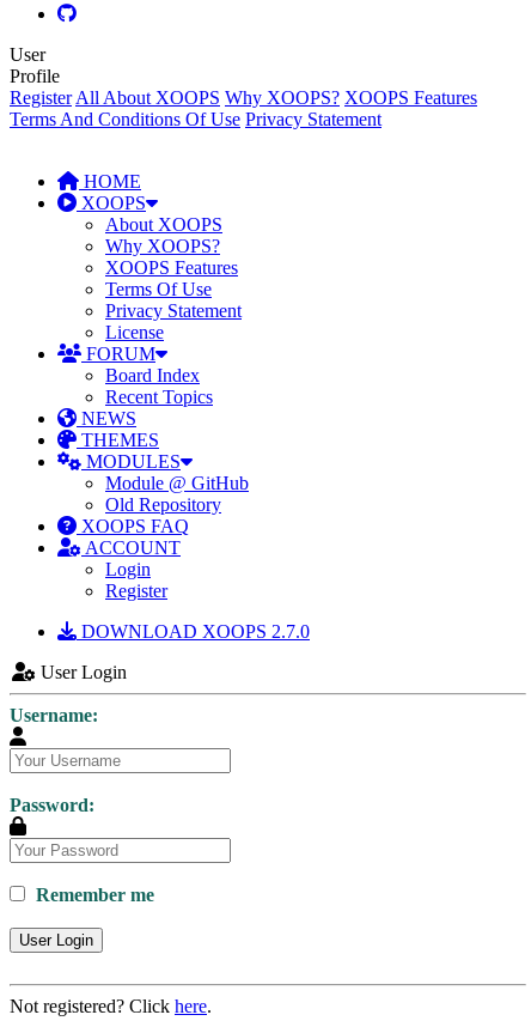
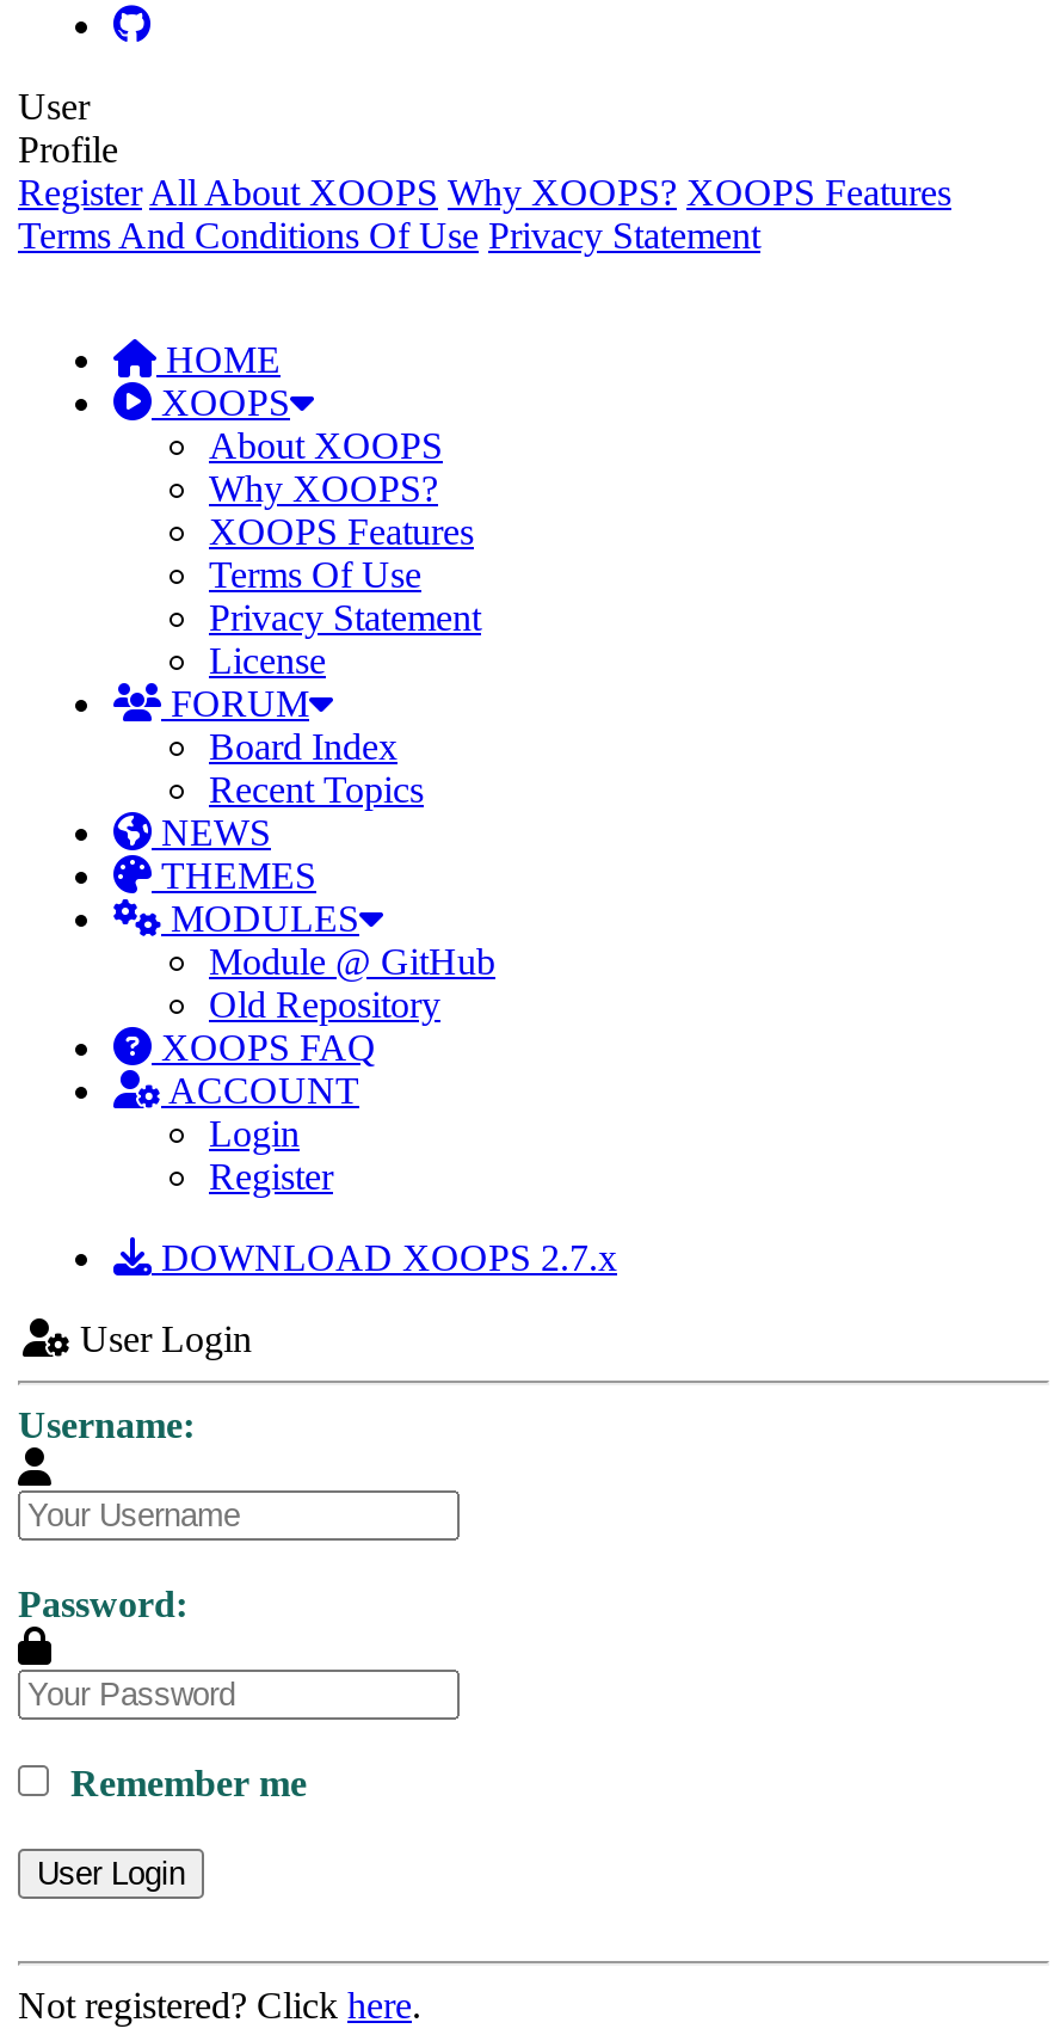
[77,621,310,642] DOWNLOAD XOOPS 2.7.0 -> [152,1237,617,1278] DOWNLOAD XOOPS 2.7.x

